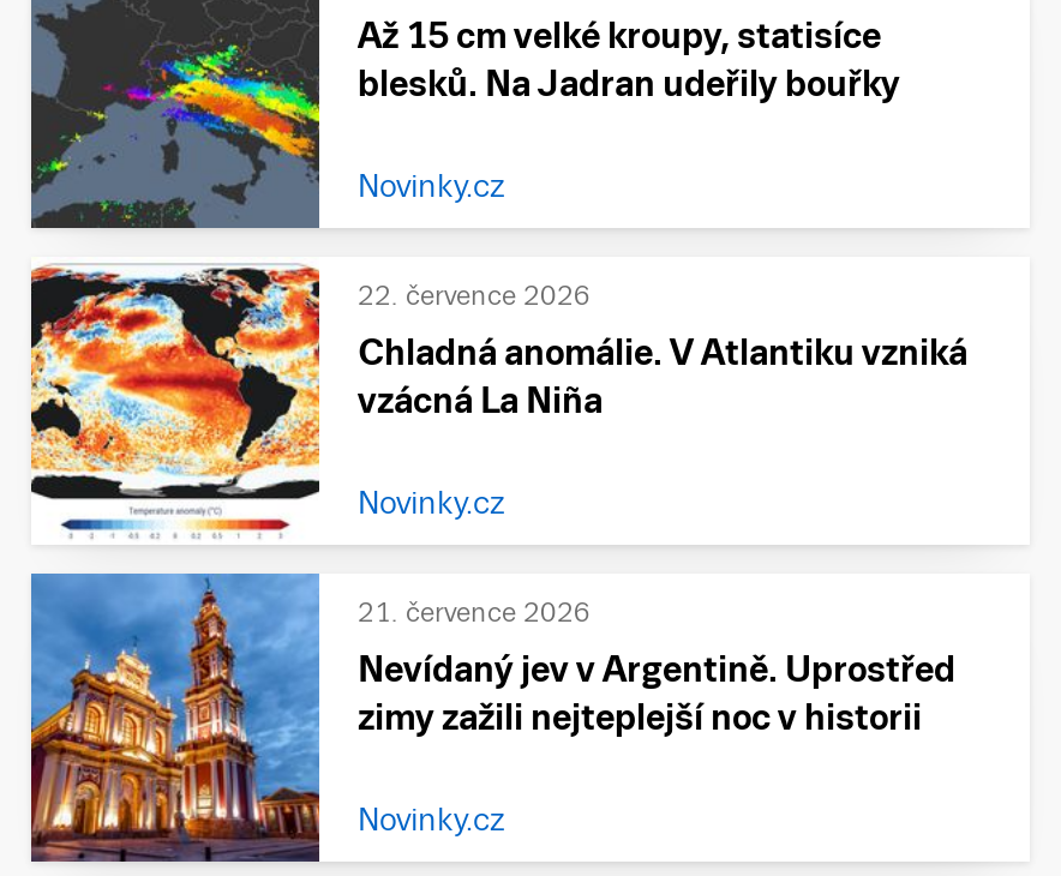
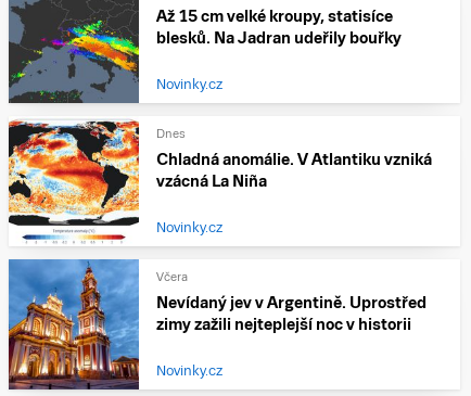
[358,281,591,310] 22. července 2026 -> [156,127,186,140] Dnes
[358,598,591,626] 21. července 2026 -> [156,270,188,283] Včera

